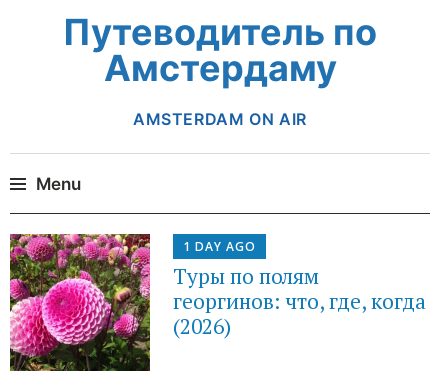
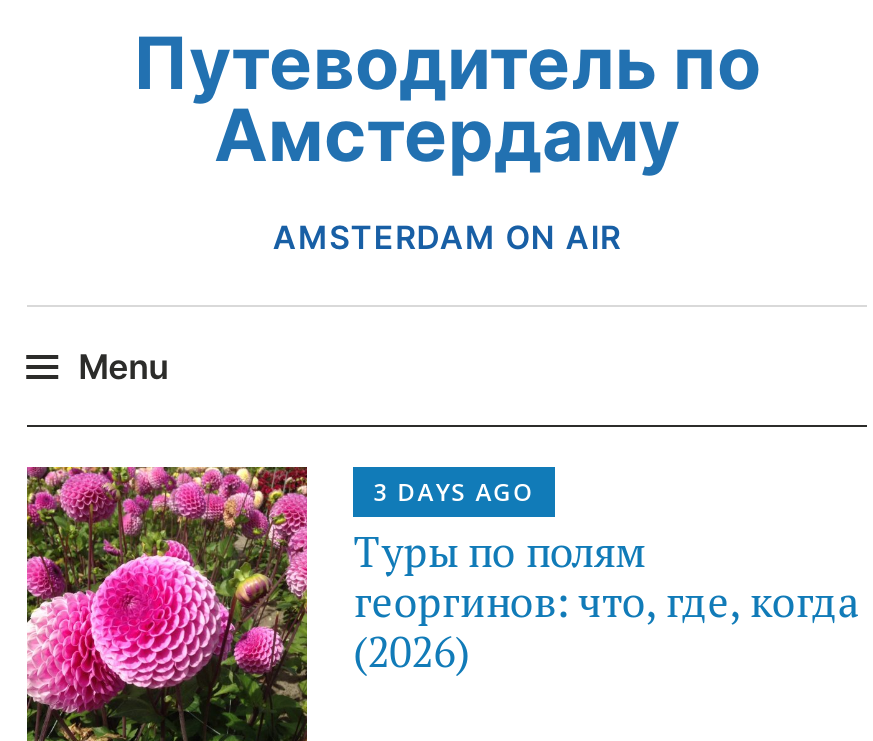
[183,238,256,255] 1 DAY AGO -> [373,474,535,508] 3 DAYS AGO

